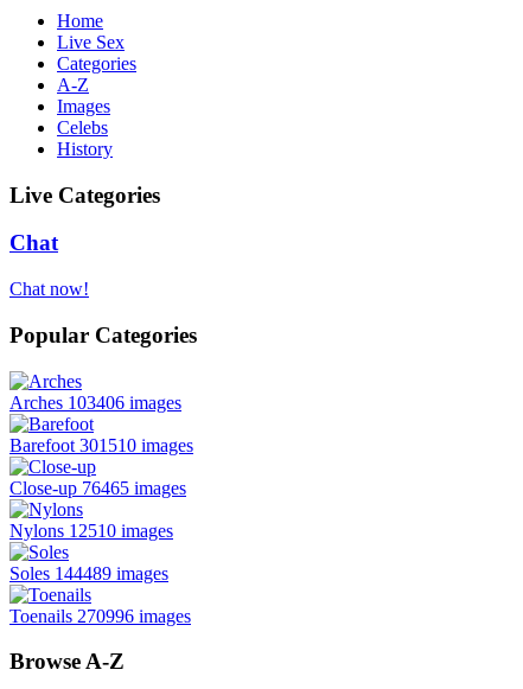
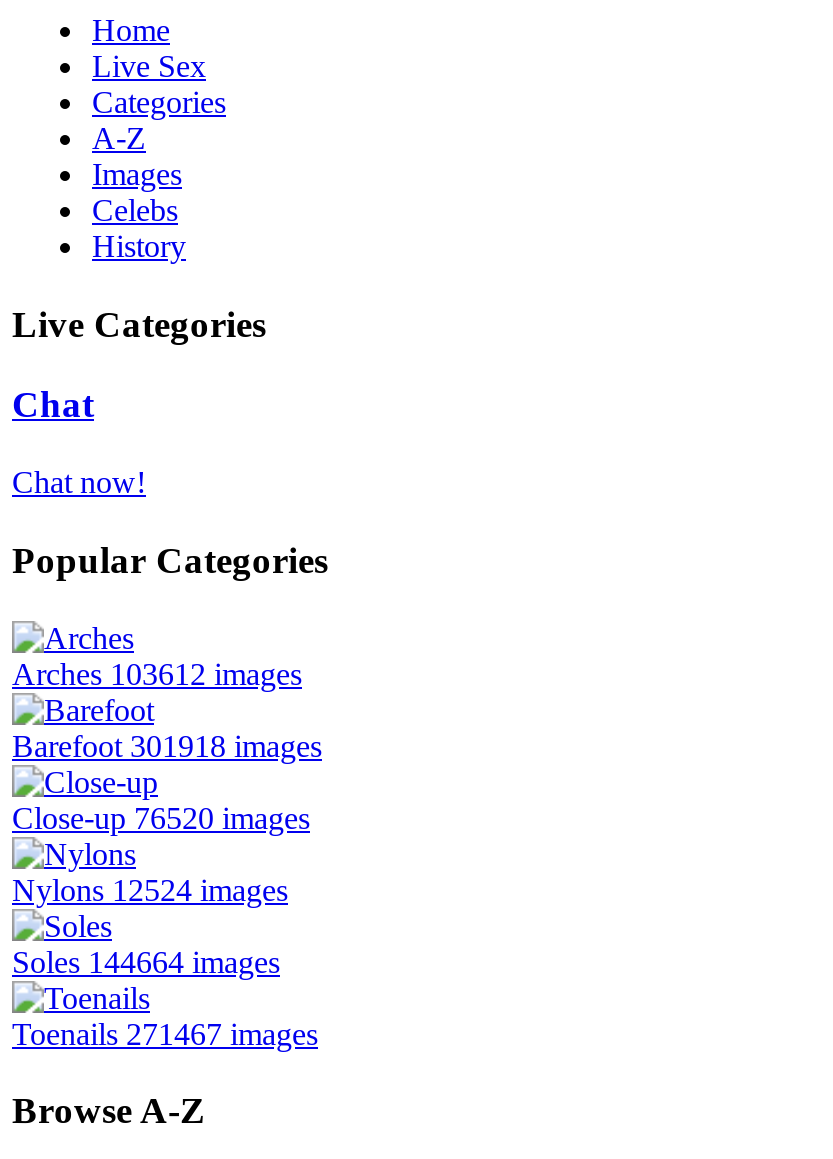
[9,392,181,412] Arches 103406 images -> [12,656,302,690] Arches 103612 images
[9,435,193,455] Barefoot 301510 images -> [12,728,322,762] Barefoot 301918 images
[9,477,186,498] Close-up 76465 images -> [12,800,310,834] Close-up 76520 images
[9,520,173,540] Nylons 12510 images -> [12,872,288,906] Nylons 12524 images
[9,563,168,583] Soles 144489 images -> [12,944,280,978] Soles 144664 images
[9,606,191,626] Toenails 270996 images -> [12,1016,318,1050] Toenails 271467 images

